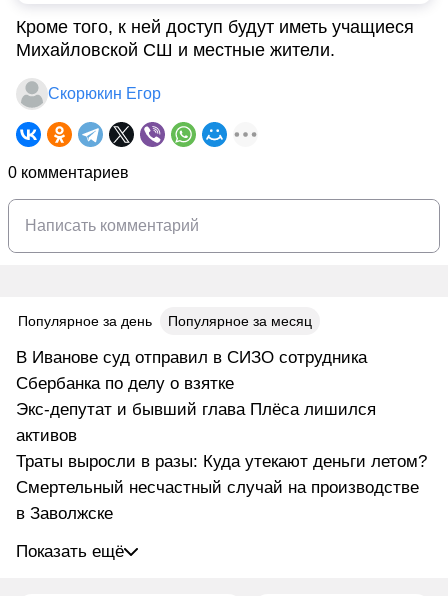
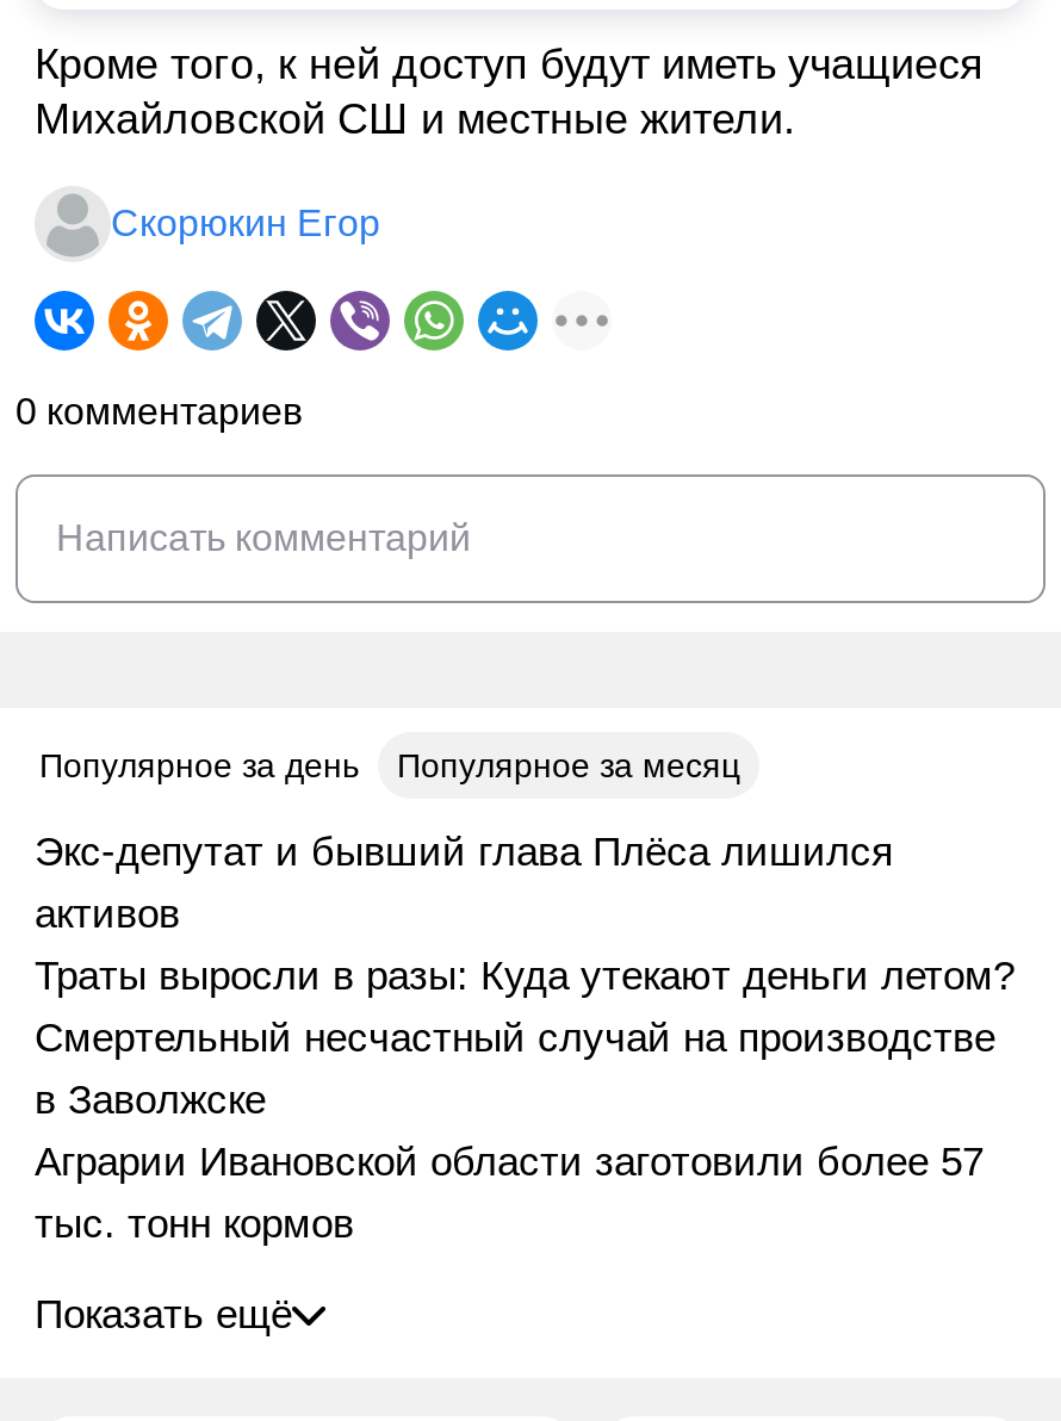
[16,348,367,393] В Иванове суд отправил в СИЗО сотрудника | Сбербанка по делу о взятке -> none
moved [16,400,427,523] -> [35,830,1015,1123]: Экс-депутат и бывший глава Плёса лишился | активов | Траты выросли в разы: Куда утекают деньги летом? | Смертельный несчастный случай на производстве | в Заволжске
none -> [35,1140,984,1247] Аграрии Ивановской области заготовили более 57 | тыс. тонн кормов

